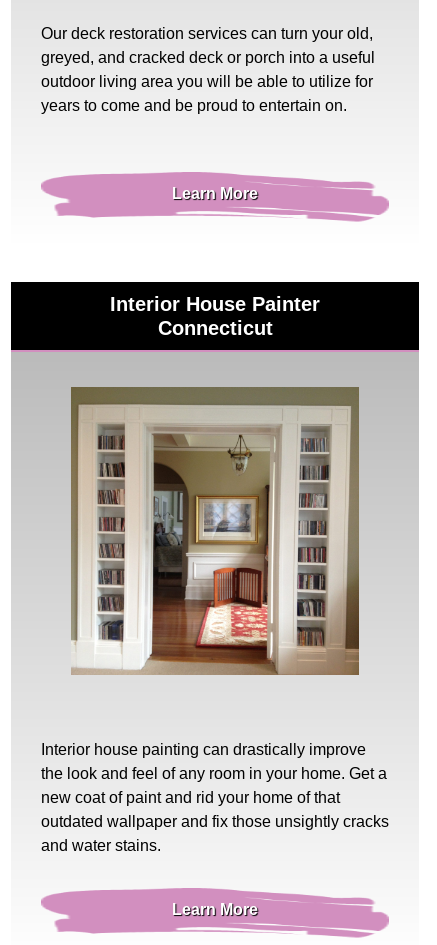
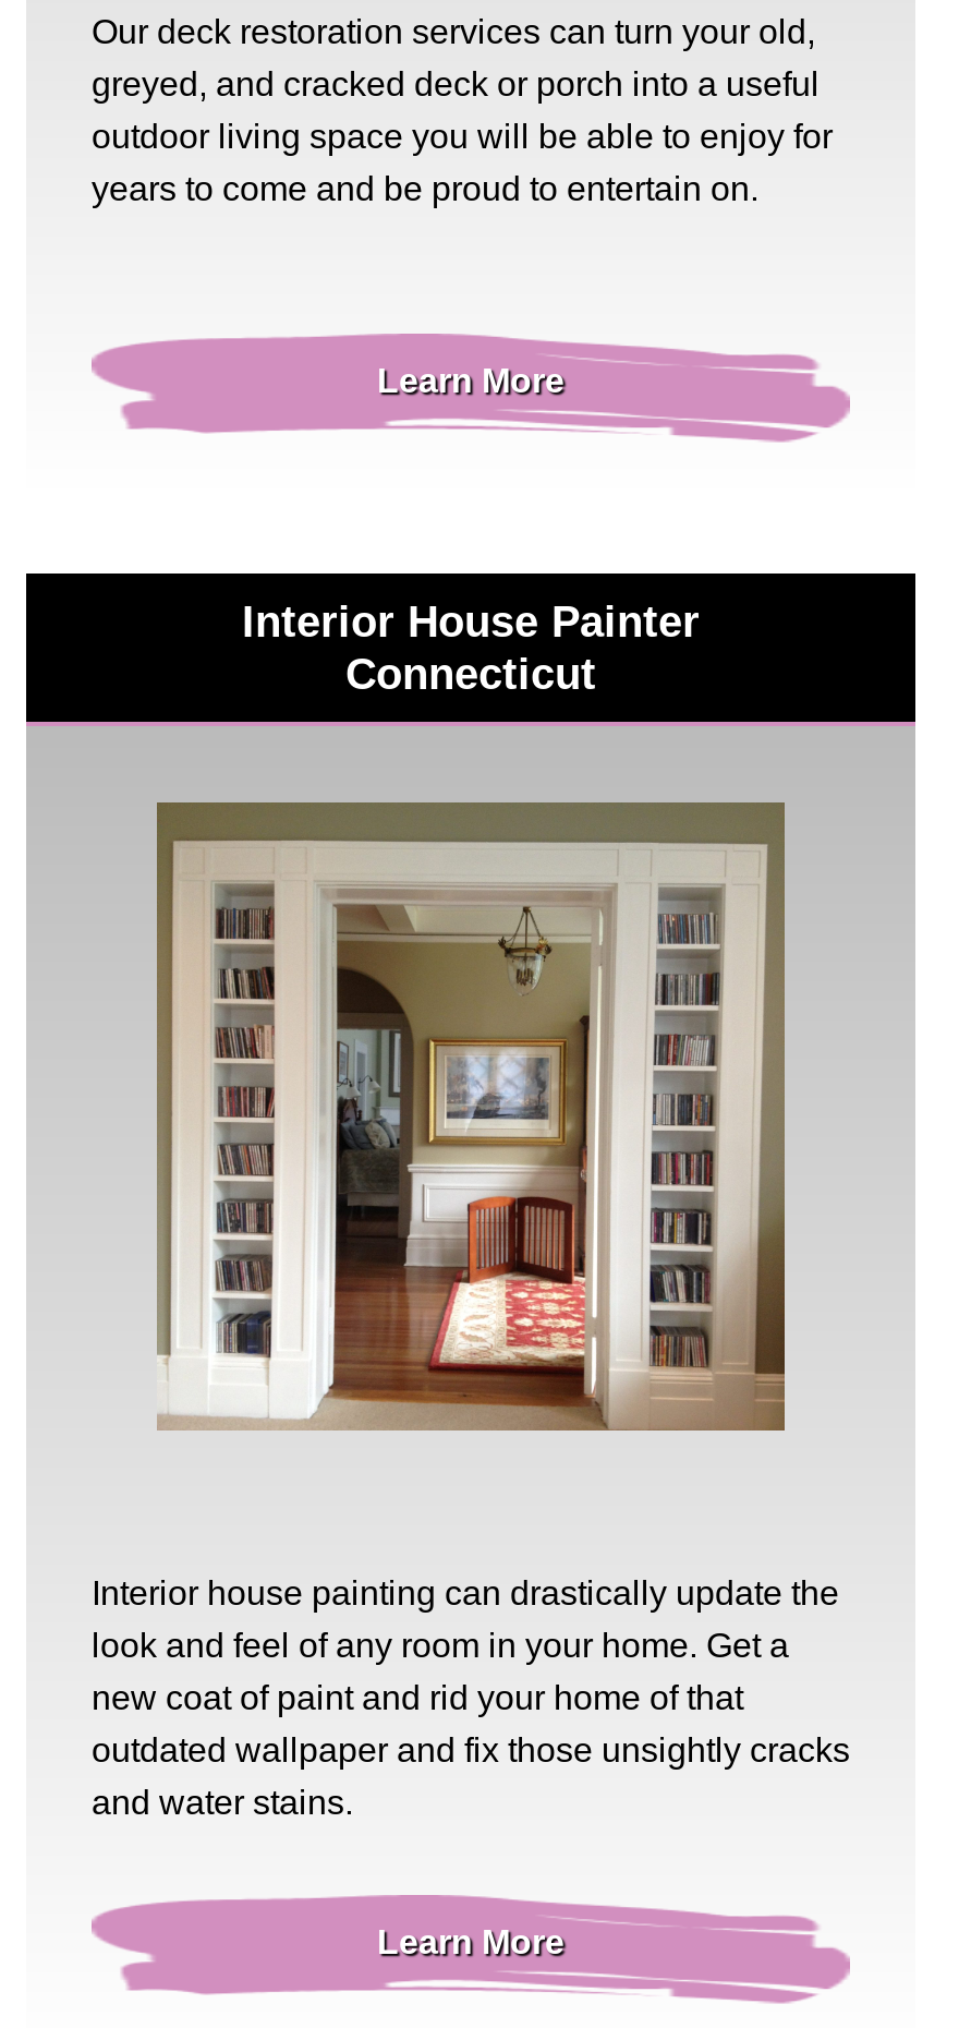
[41,73,373,90] outdoor living area you will be able to utilize for -> [92,118,833,155] outdoor living space you will be able to enjoy for
[41,741,387,782] Interior house painting can drastically improve | the look and feel of any room in your home. Get a -> [92,1574,839,1664] Interior house painting can drastically update the | look and feel of any room in your home. Get a

